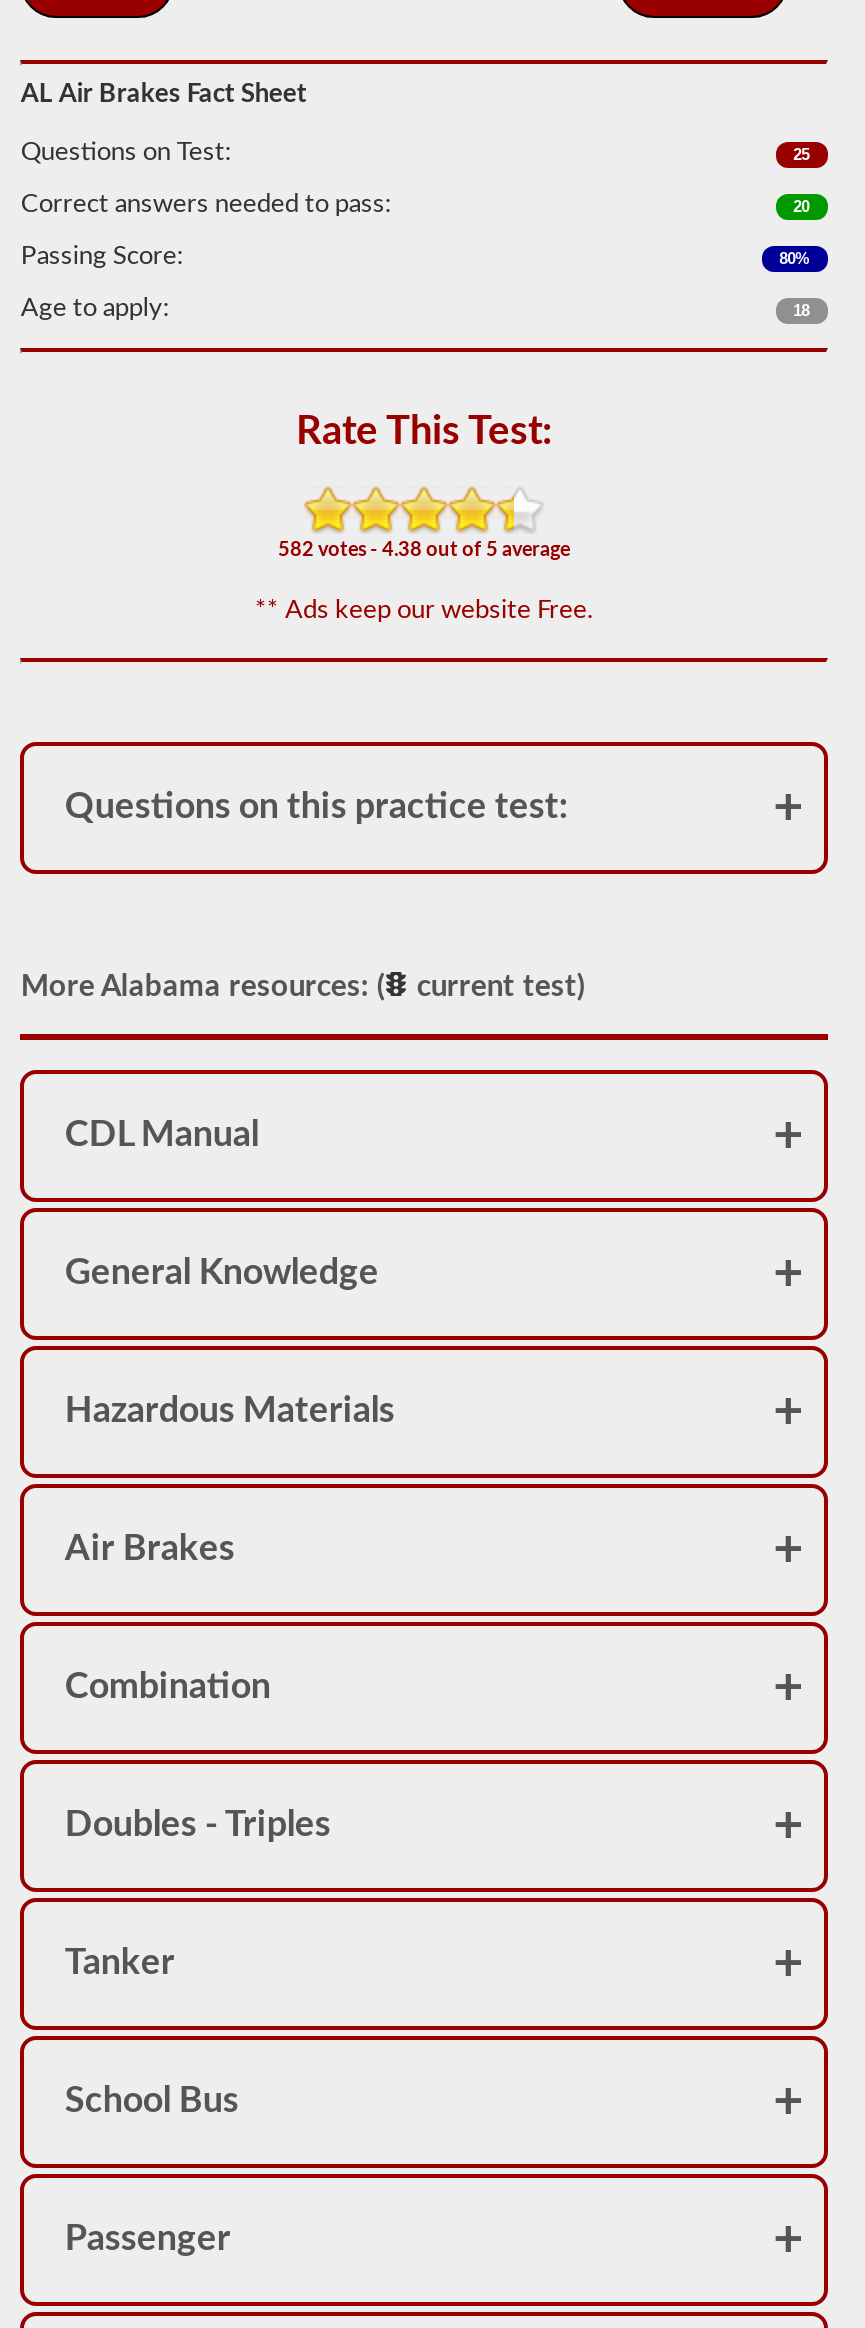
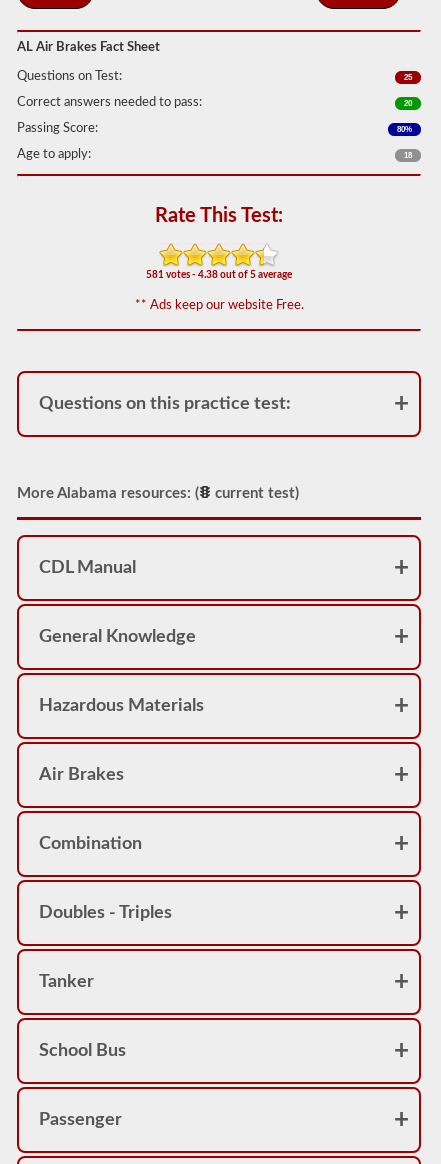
[278,540,570,560] 582 votes - 4.38 out of 5 average -> [146,270,292,280] 581 votes - 4.38 out of 5 average

